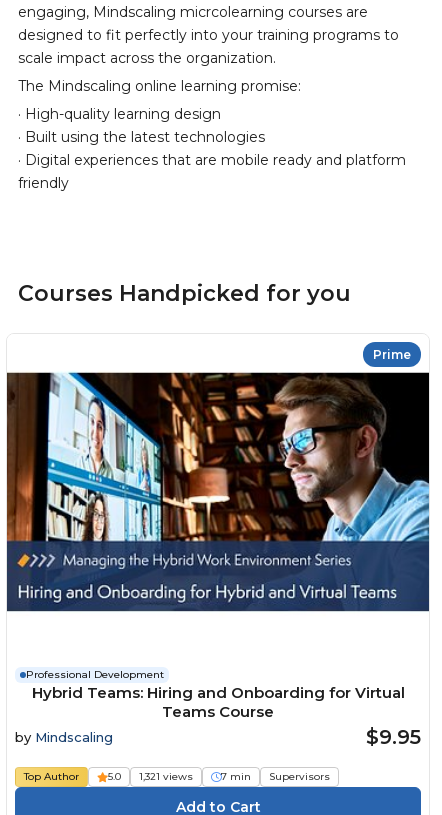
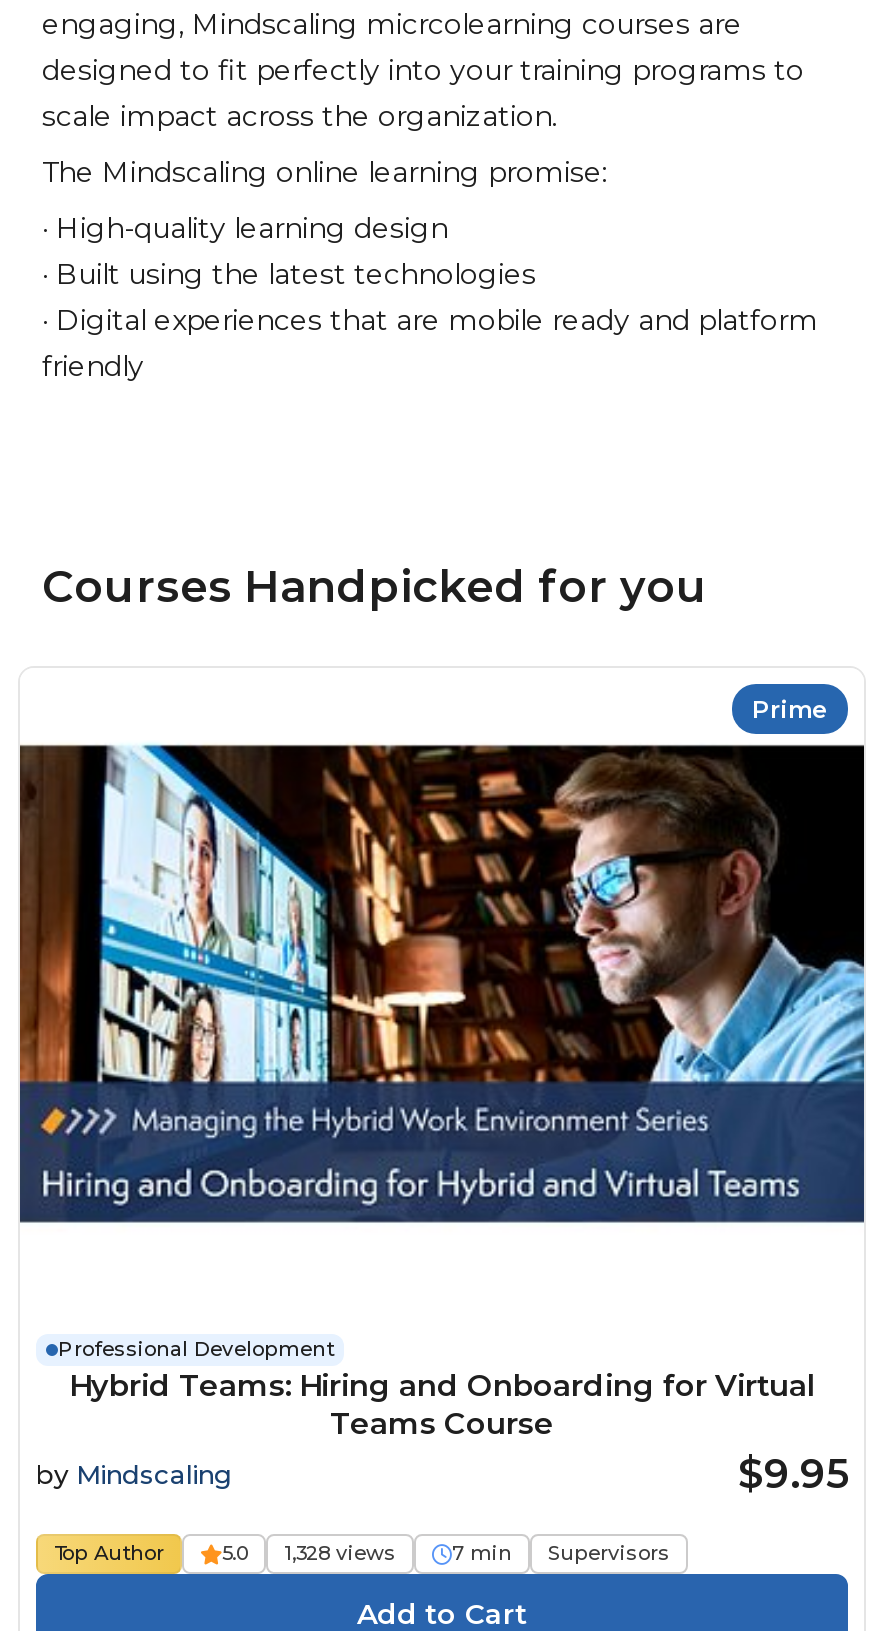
[108,769,193,782] 5.0 1,321 views -> [222,1539,396,1565] 5.0 1,328 views

